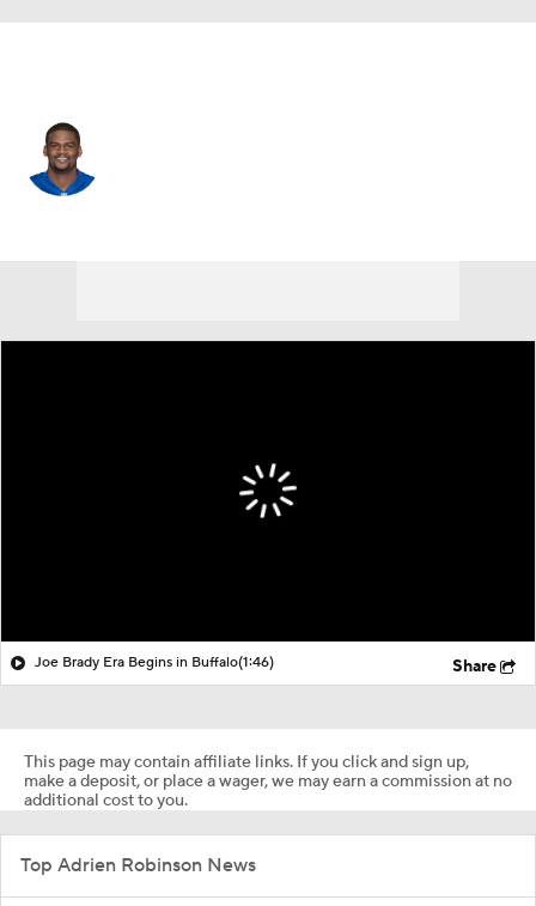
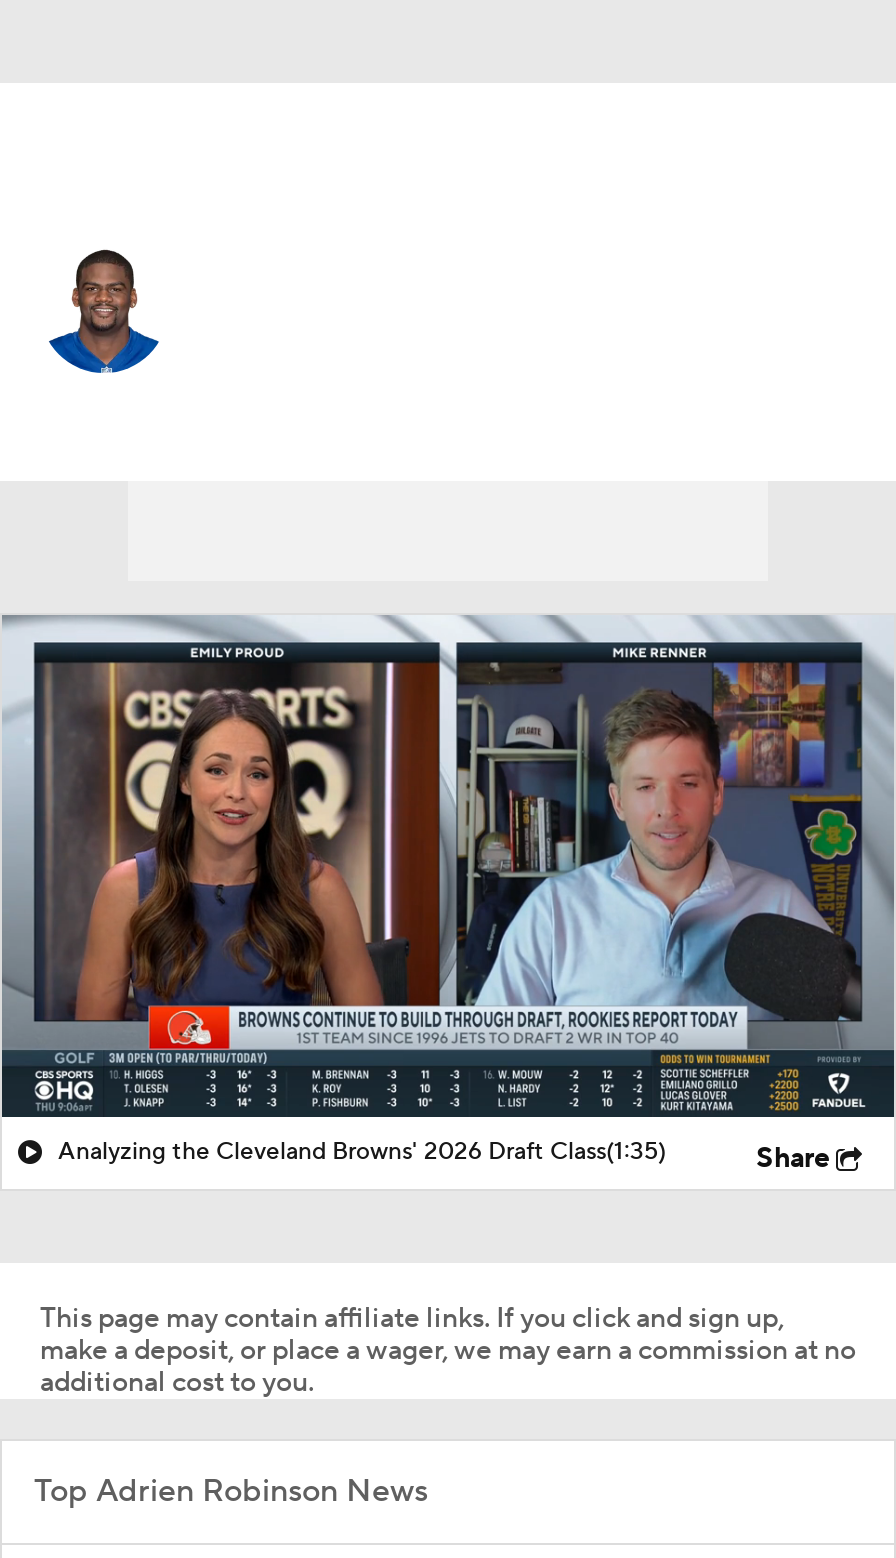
none -> [6,615,890,1117] [image]
[35,653,274,671] Joe Brady Era Begins in Buffalo(1:46) -> [58,1137,666,1167] Analyzing the Cleveland Browns' 2026 Draft Class(1:35)

